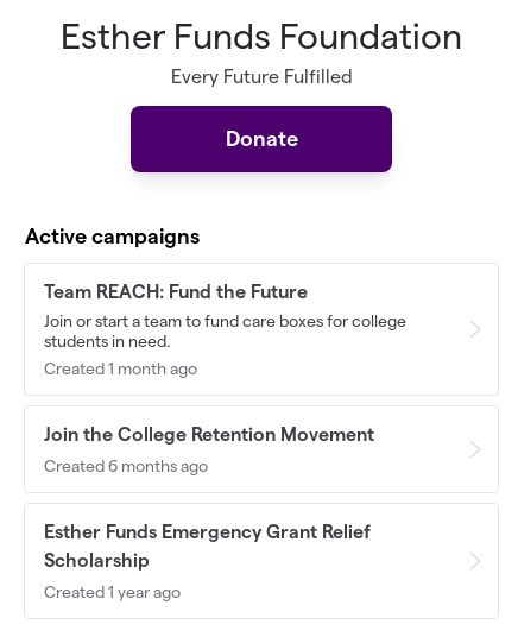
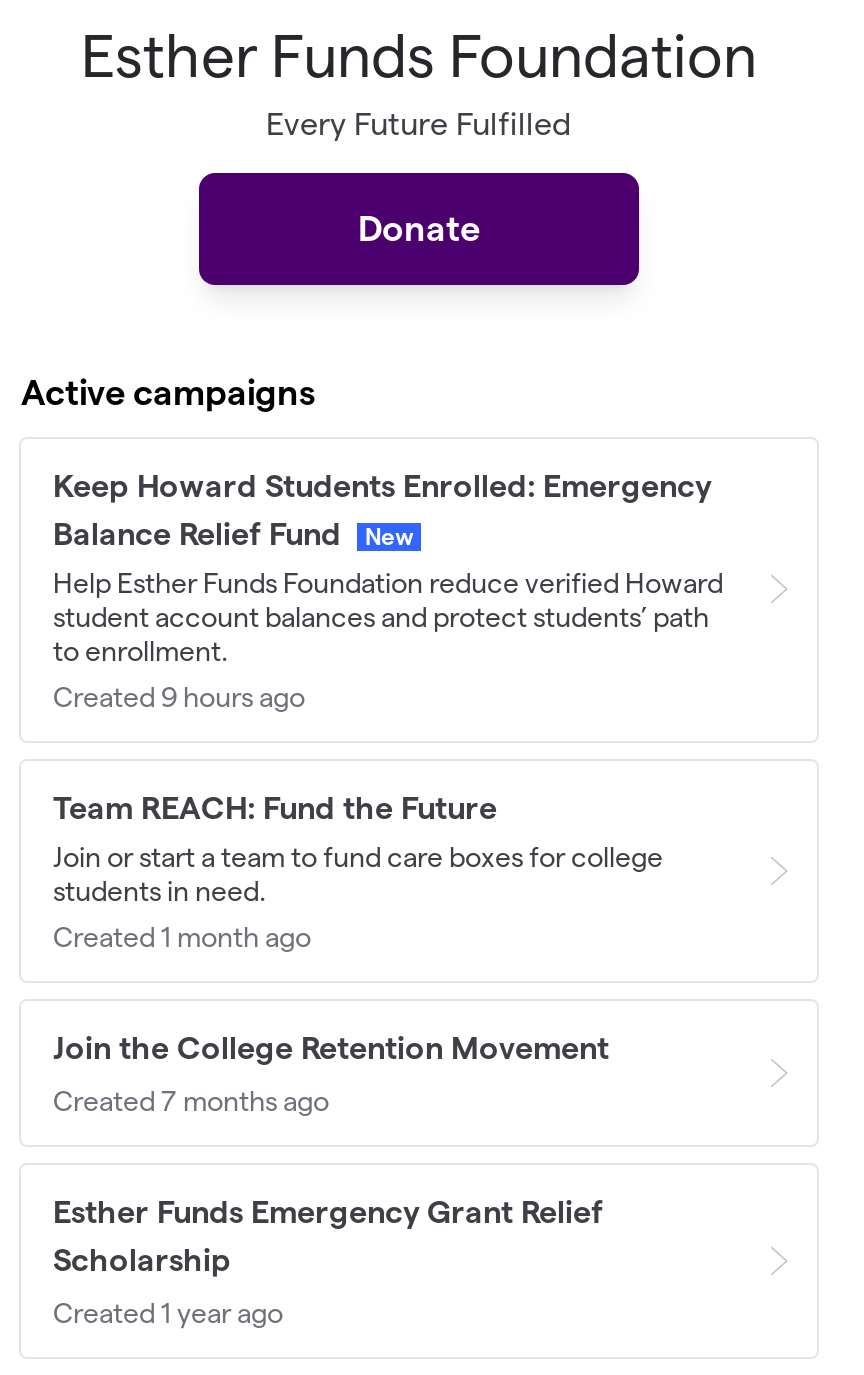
none -> [53,469,723,713] Keep Howard Students Enrolled: Emergency | Balance Relief Fund | New | Help Esther Funds Foundation reduce verified Howard | student account balances and protect students’ path | to enrollment. | Created 9 hours ago
[44,456,208,475] Created 6 months ago -> [53,1085,329,1117] Created 7 months ago

